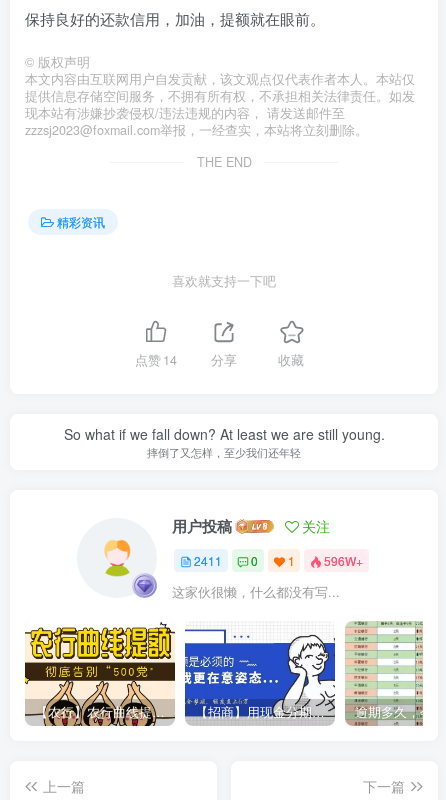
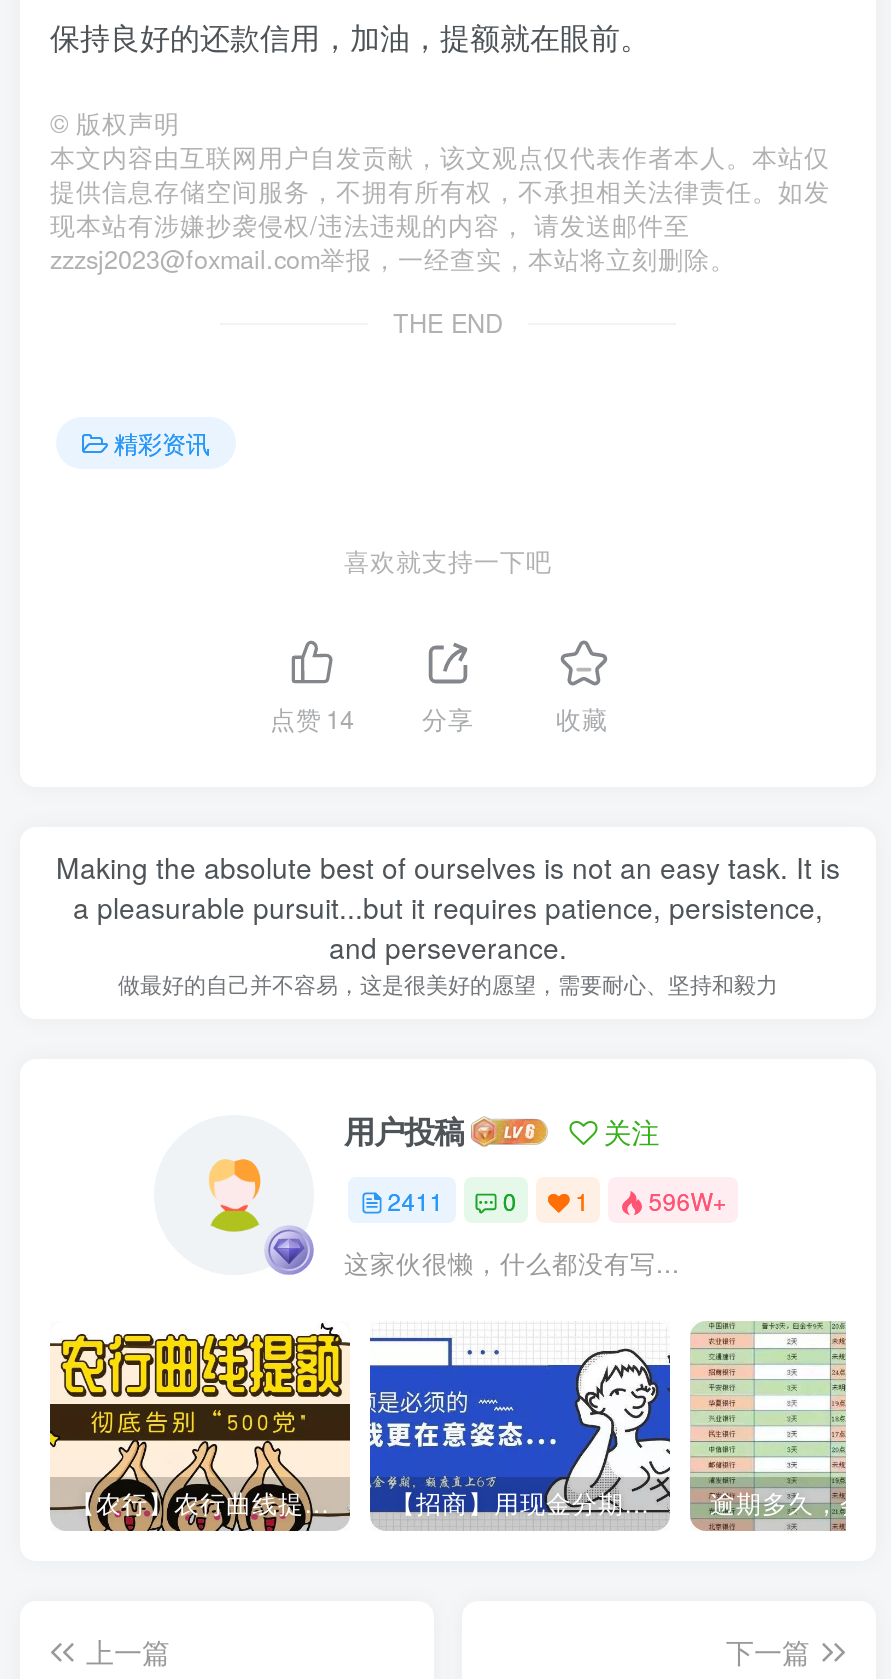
[63,424,384,460] So what if we fall down? At least we are still young. | 摔倒了又怎样，至少我们还年轻 -> [56,847,840,999] Making the absolute best of ourselves is not an easy task. It is | a pleasurable pursuit...but it requires patience, persistence, | and perseverance. | 做最好的自己并不容易，这是很美好的愿望，需要耐心、坚持和毅力

